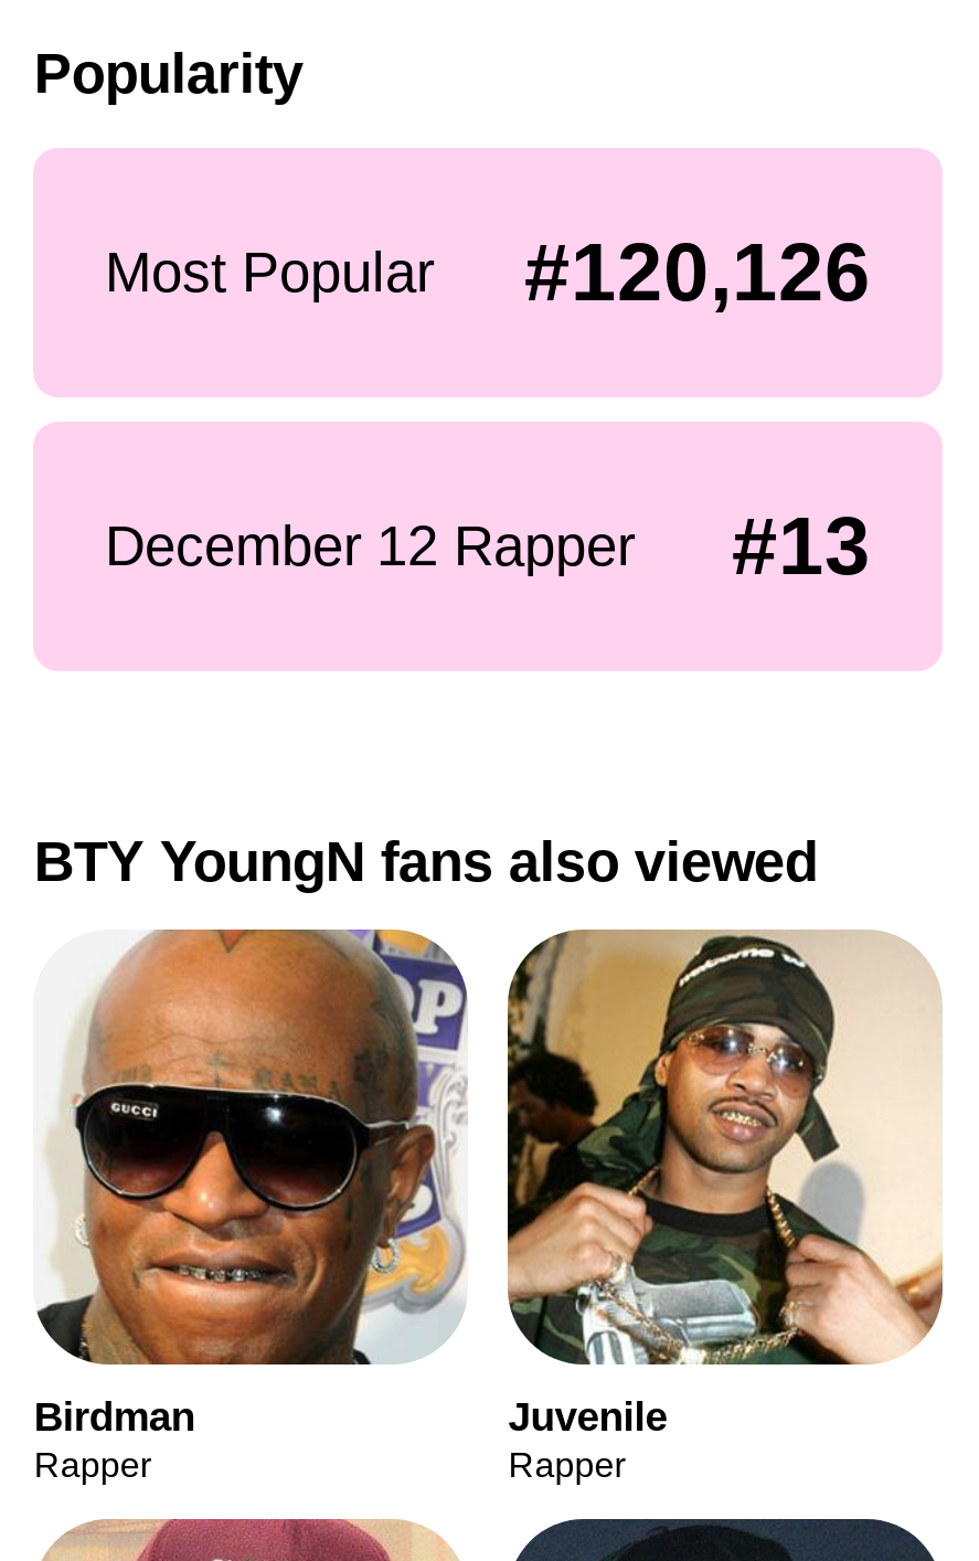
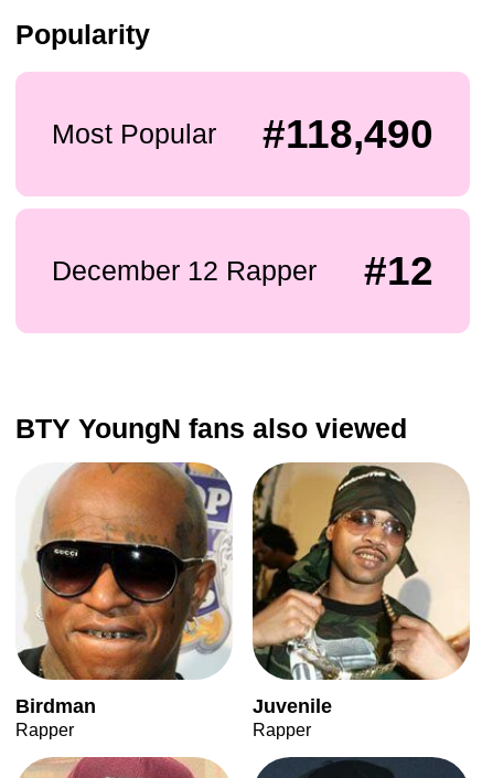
[105,227,871,318] Most Popular #120,126 -> [51,111,434,157] Most Popular #118,490
[105,502,871,593] December 12 Rapper #13 -> [51,249,434,294] December 12 Rapper #12

